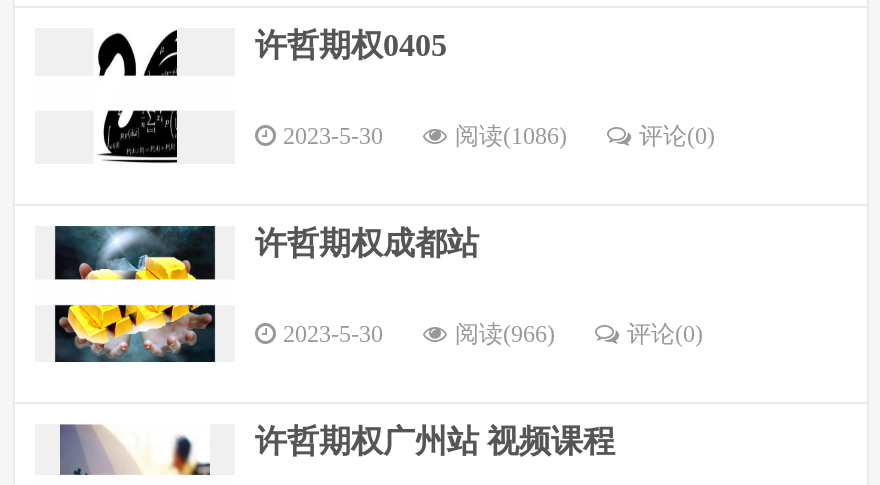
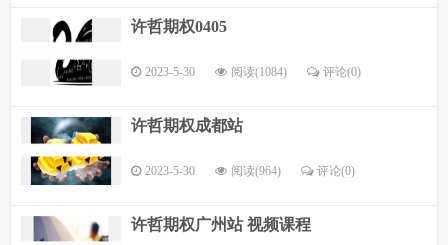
[455,122,567,150] 阅读(1086) -> [231,65,287,79] 阅读(1084)
[455,320,555,348] 阅读(966) -> [231,164,281,178] 阅读(964)

